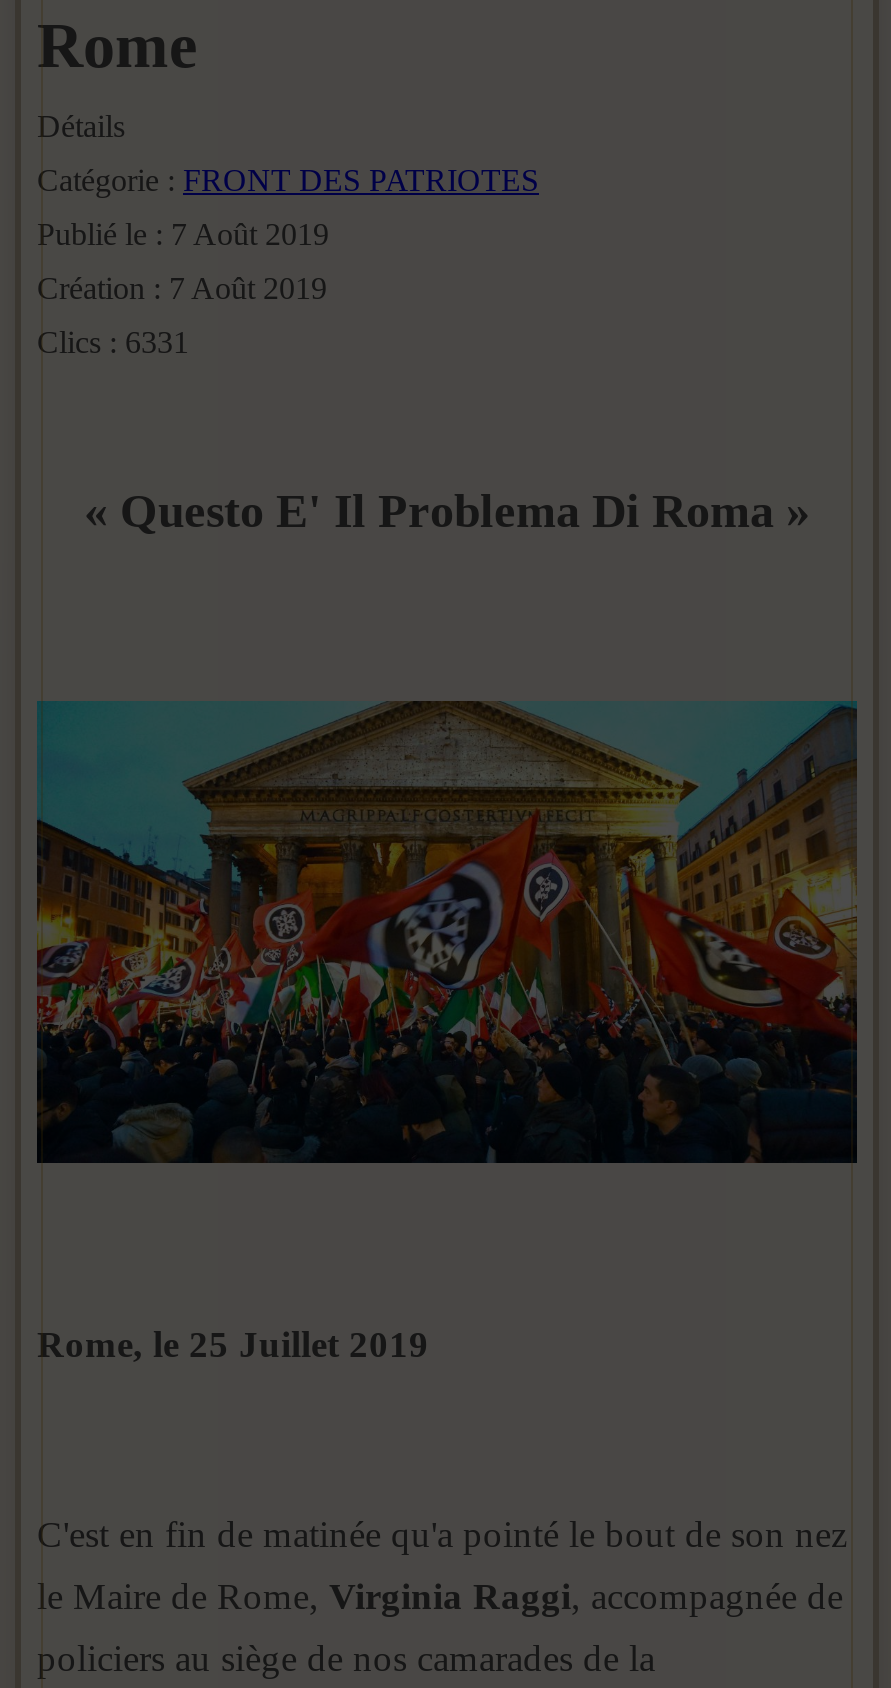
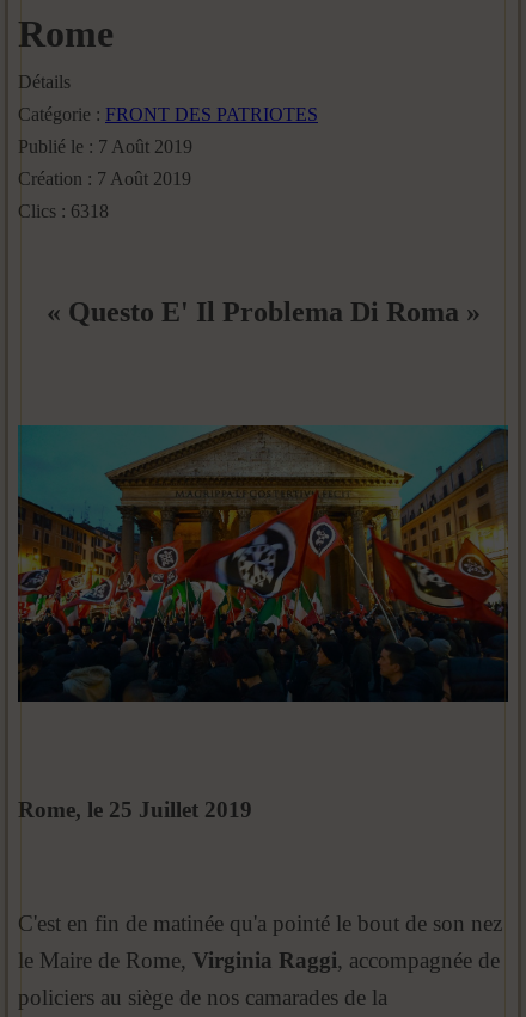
[37,325,189,359] Clics : 6331 -> [18,201,109,221] Clics : 6318

